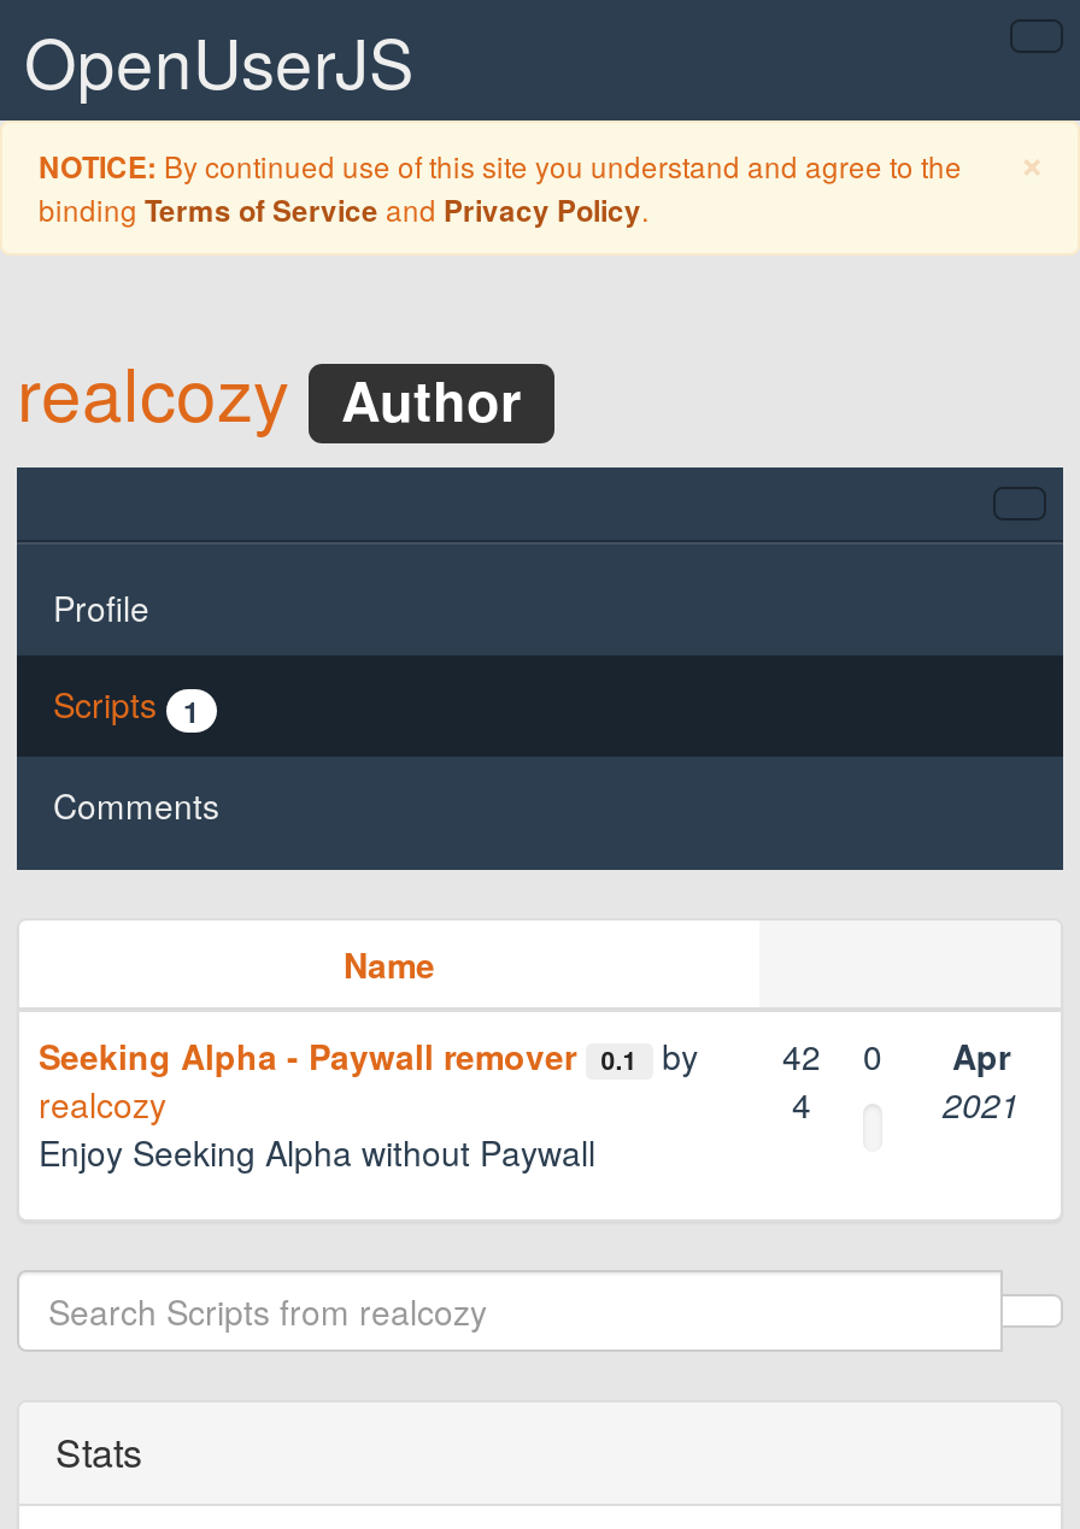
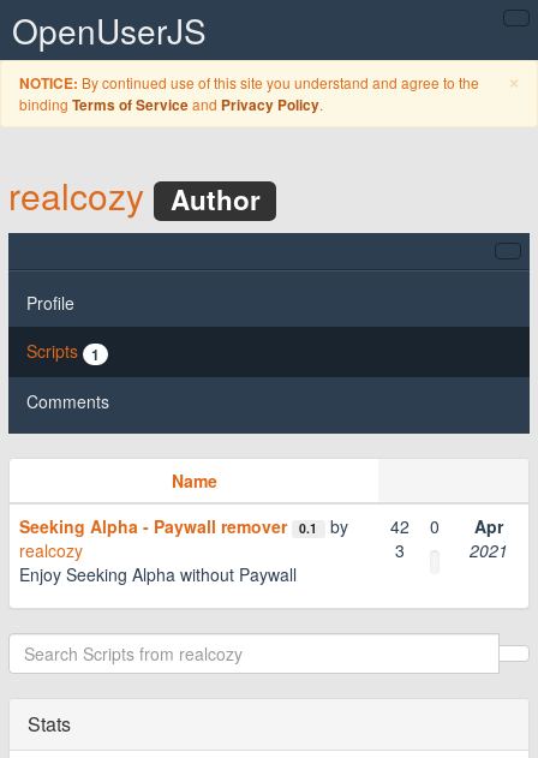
[792,1080,811,1128] 4 -> [394,538,404,562] 3

